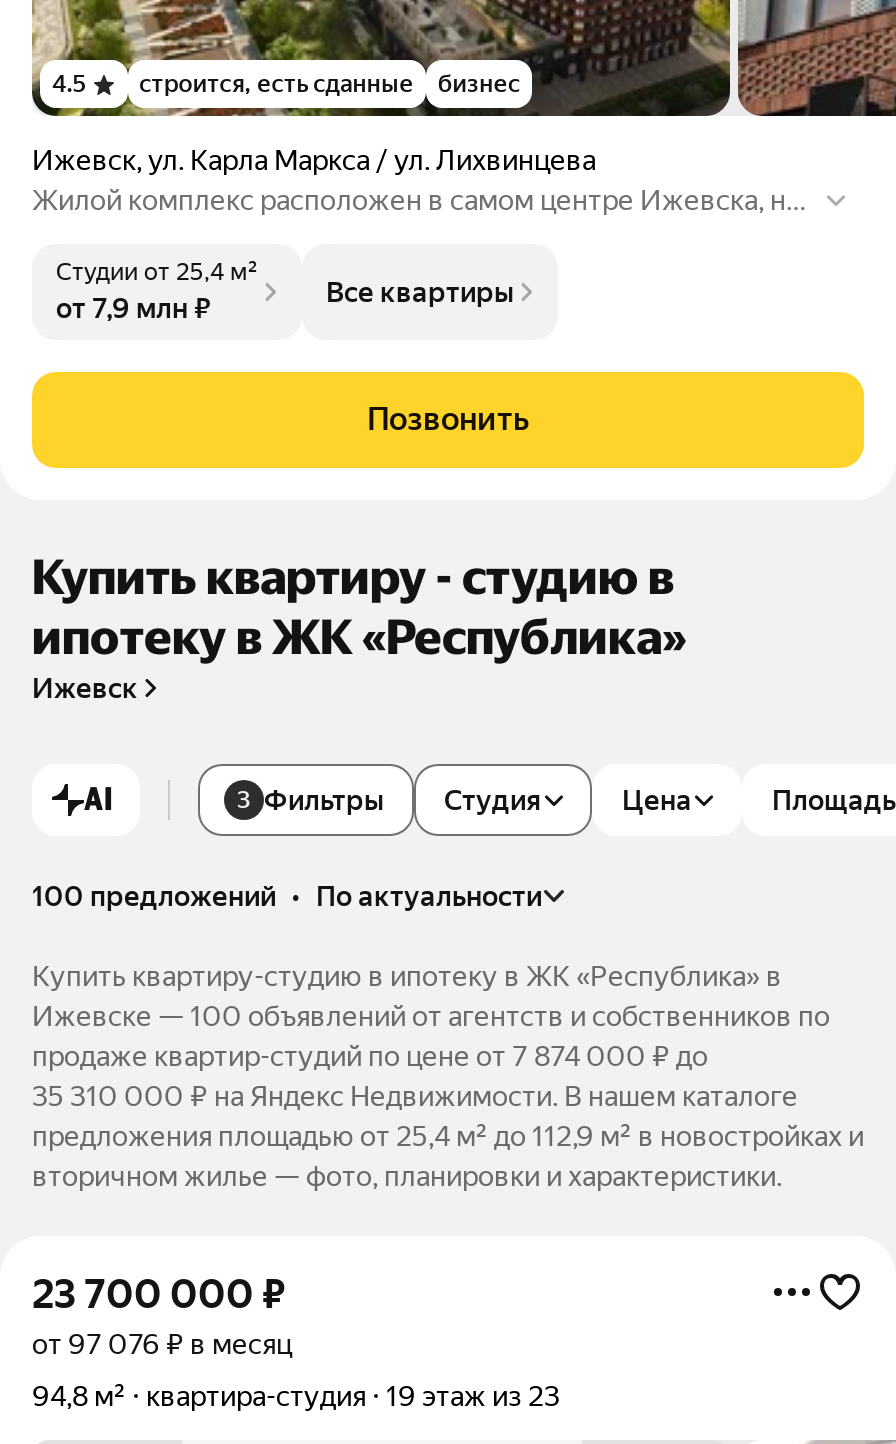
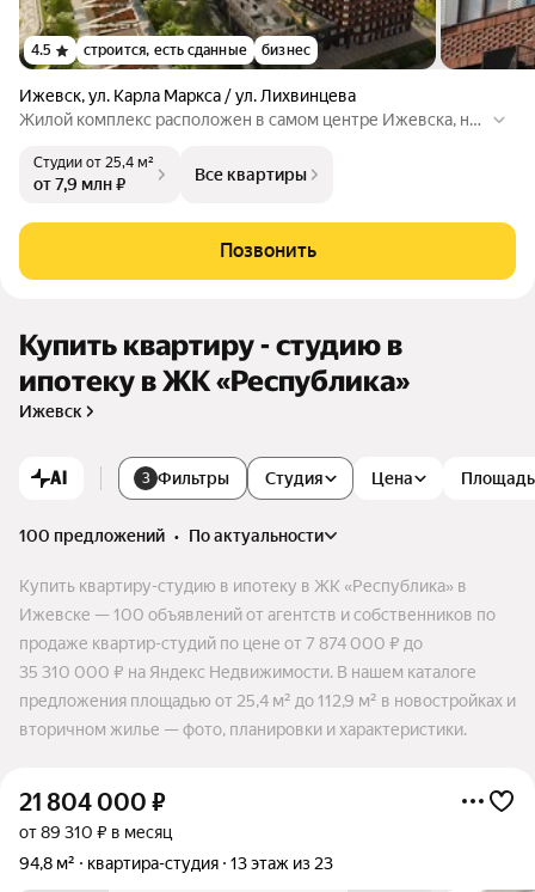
[32,1270,286,1318] 23 700 000 ₽ -> [19,788,166,817] 21 804 000 ₽
[32,1328,292,1360] от 97 076 ₽ в месяц -> [19,823,172,842] от 89 310 ₽ в месяц
[32,1380,560,1412] 94,8 м² квартира-студия 19 этаж из 23 -> [19,854,333,873] 94,8 м² квартира-студия 13 этаж из 23

